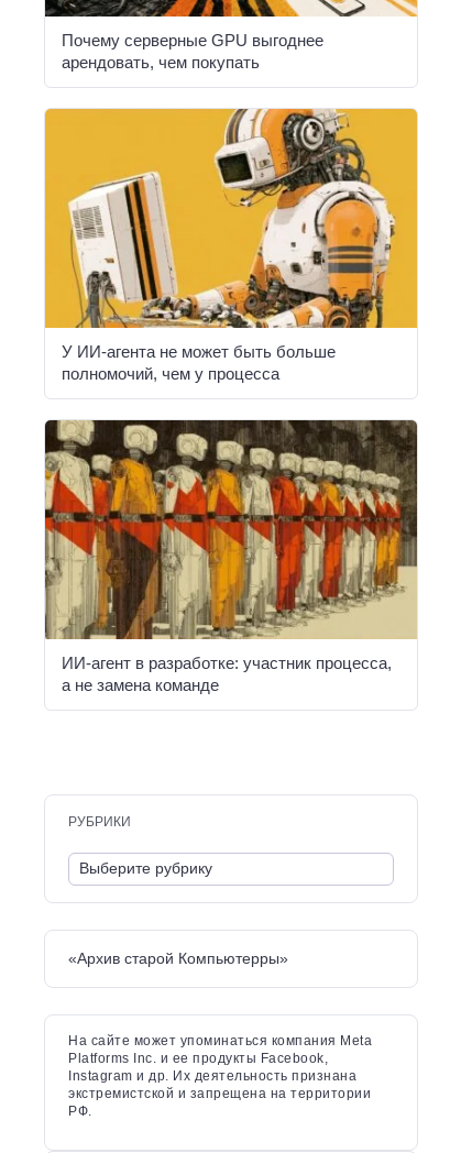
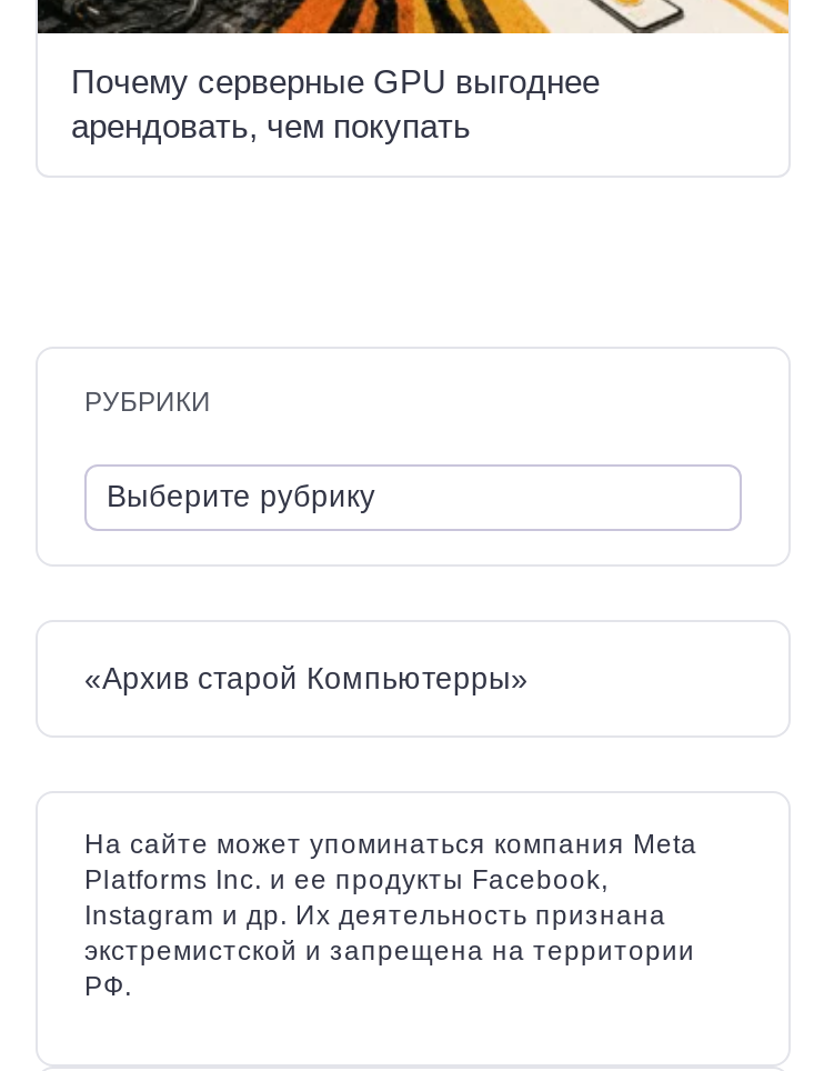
[44,108,417,383] [image] | У ИИ-агента не может быть больше | полномочий, чем у процесса -> none
[44,419,418,694] [image] | ИИ-агент в разработке: участник процесса, | а не замена команде -> none

